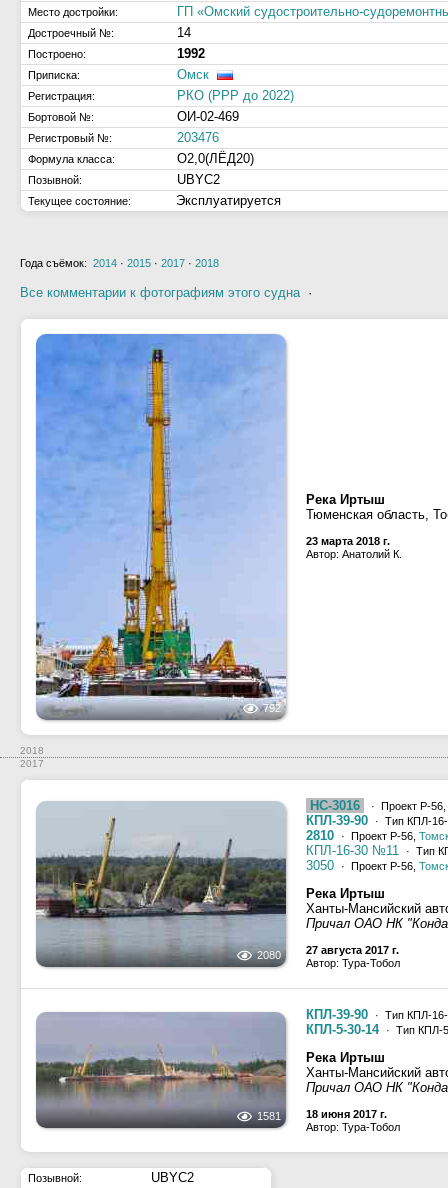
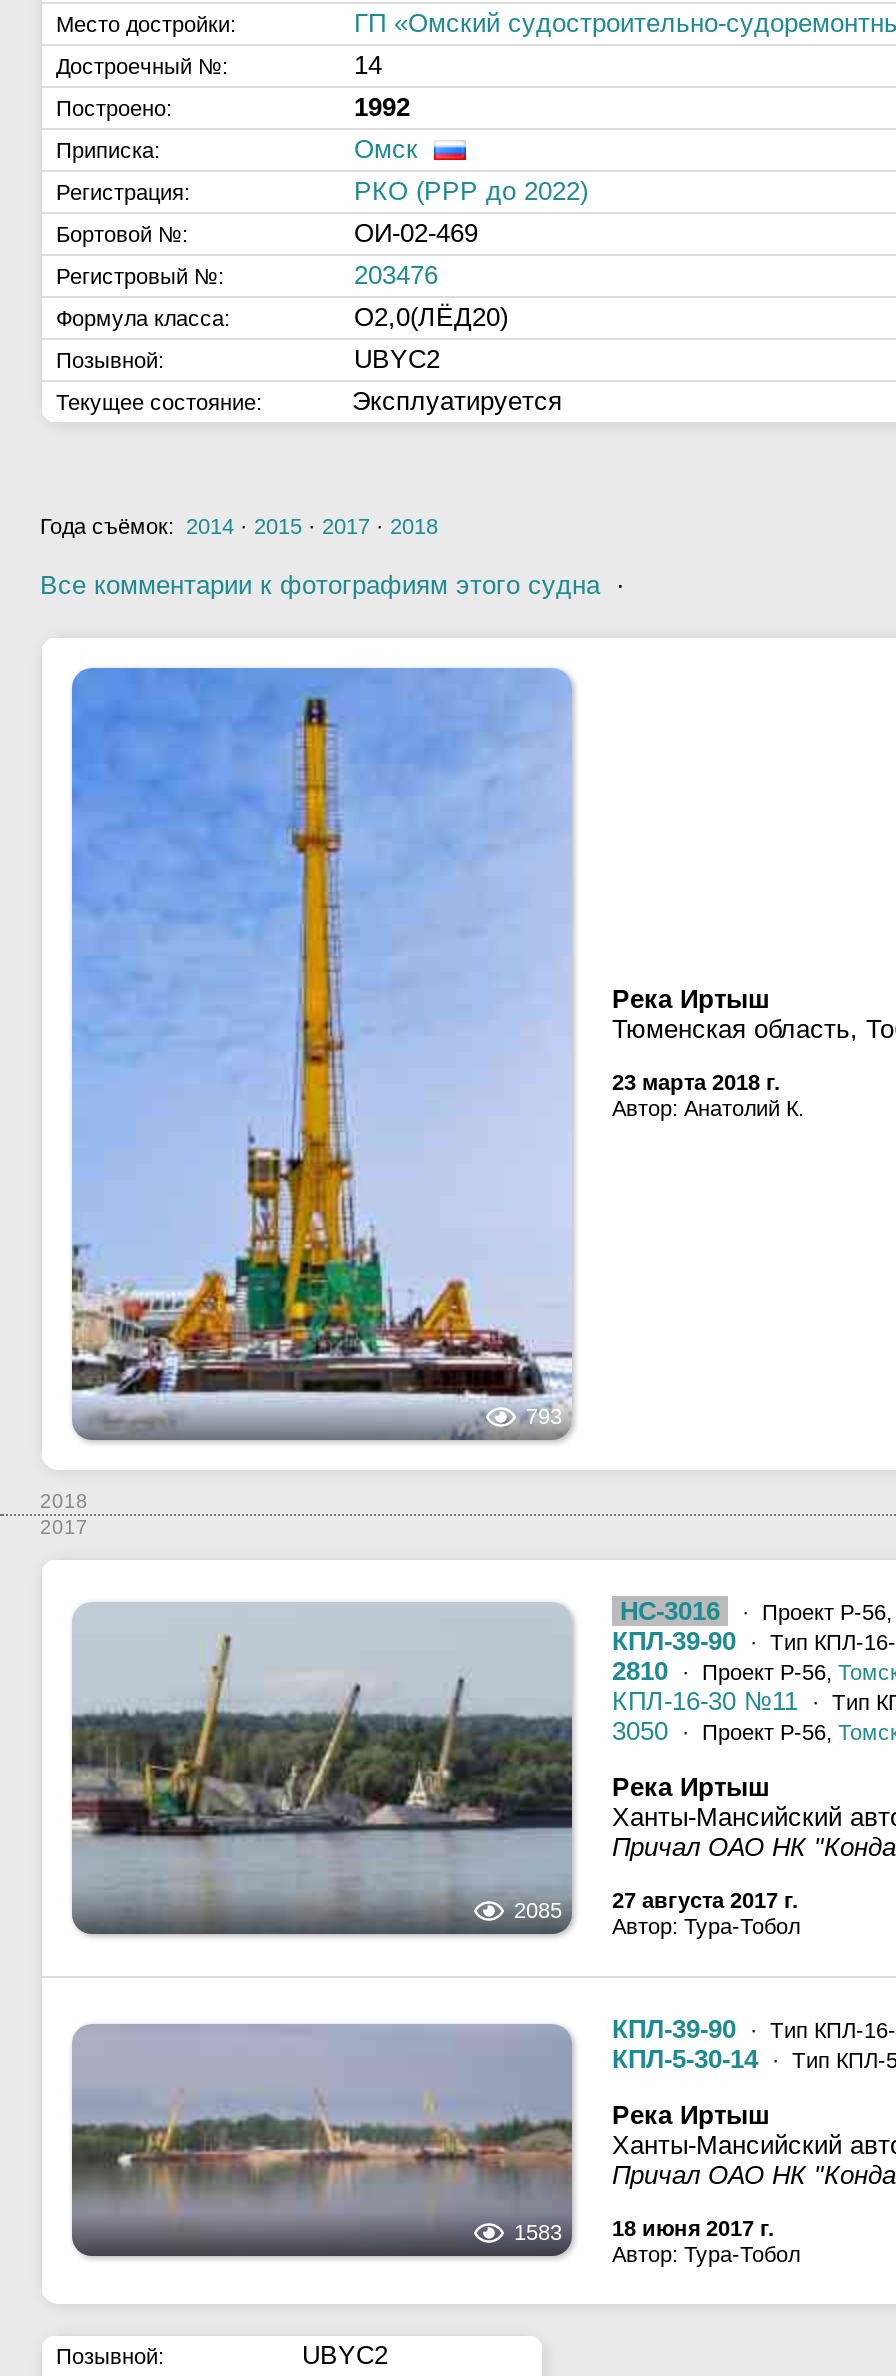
[263,702,281,714] 792 -> [526,1404,562,1428] 793
[257,949,281,961] 2080 -> [514,1898,562,1922] 2085
[257,1110,281,1122] 1581 -> [514,2220,562,2244] 1583

